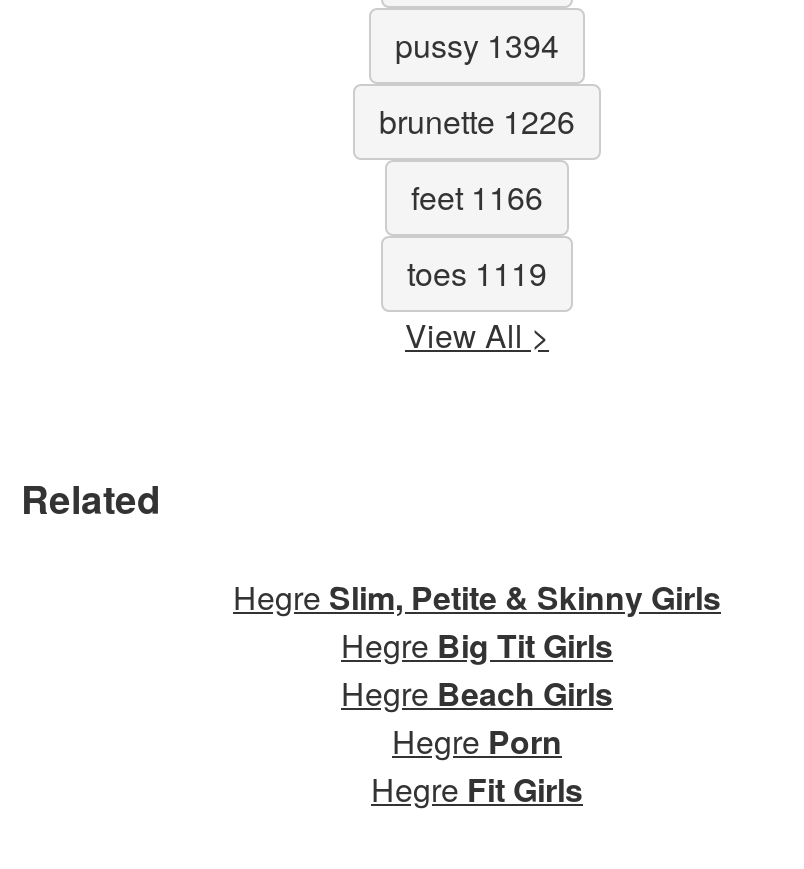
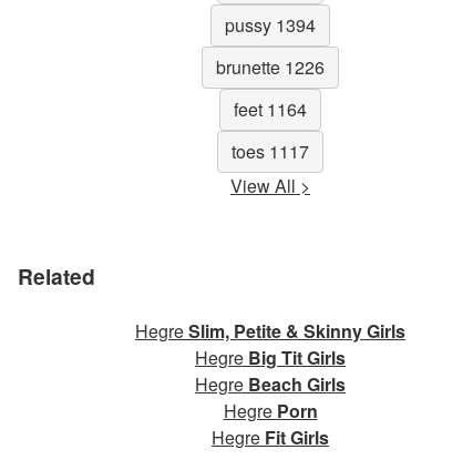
[411,175,543,221] feet 1166 -> [234,97,307,122] feet 1164
[407,251,547,297] toes 1119 -> [232,139,309,164] toes 1117

